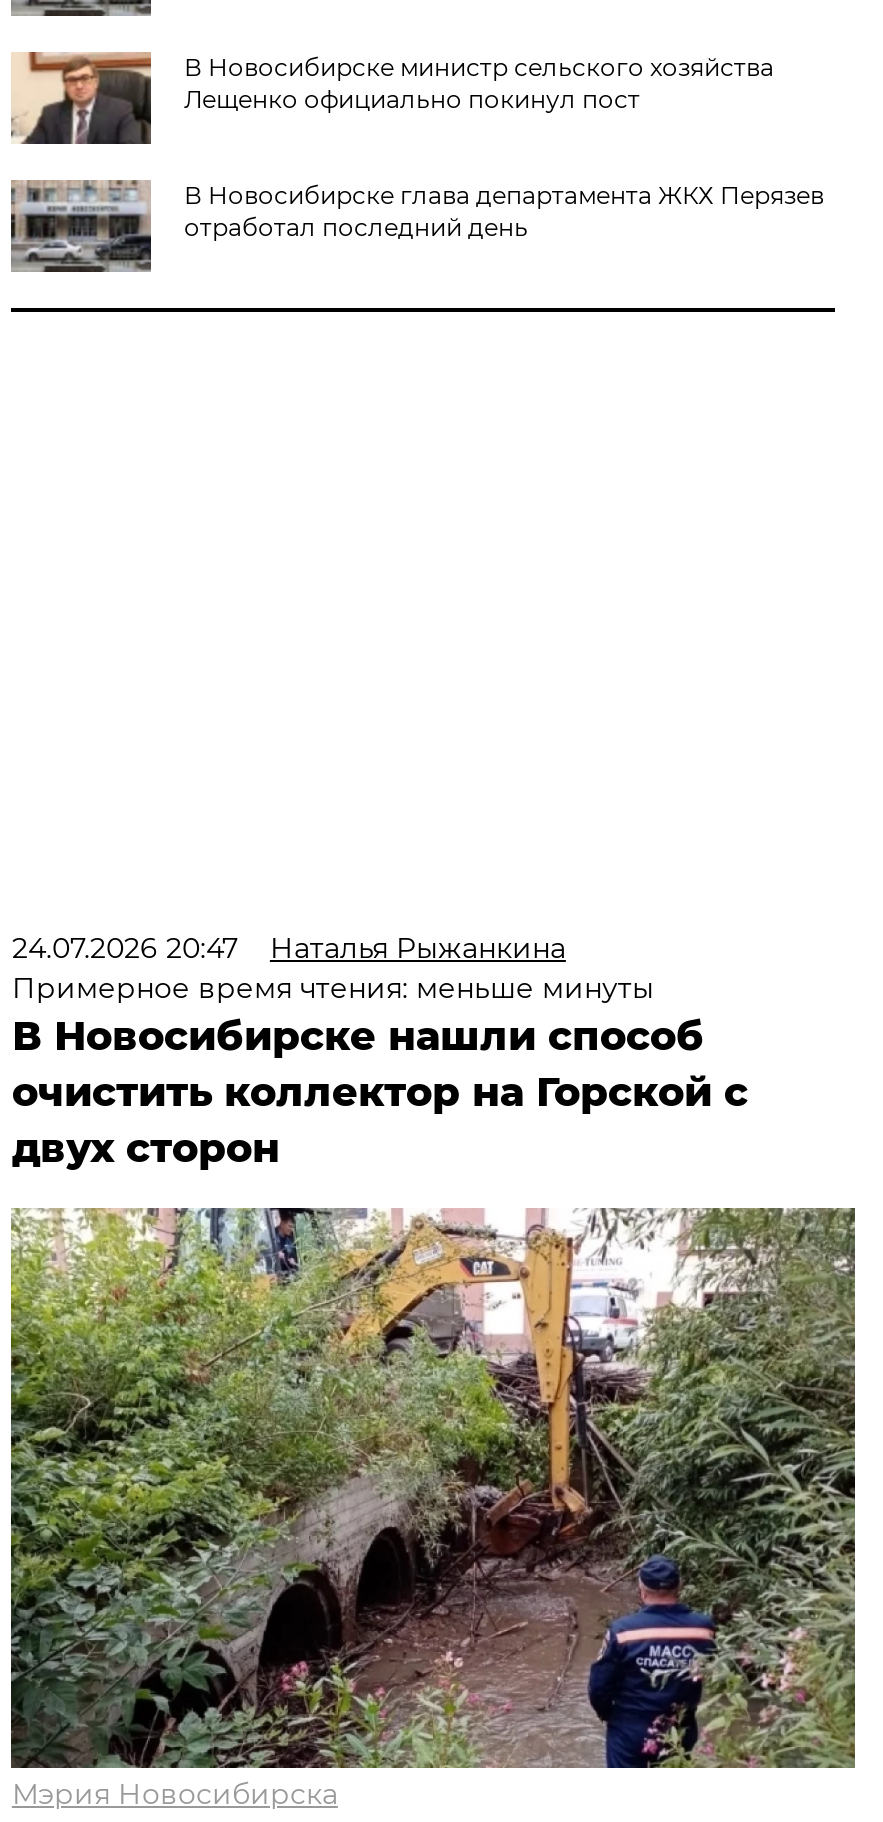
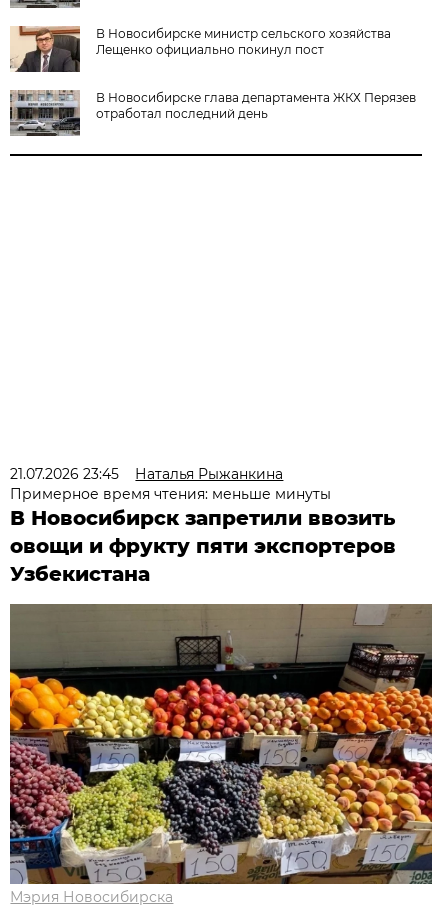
[12,930,566,966] 24.07.2026 20:47 Наталья Рыжанкина -> [10,465,283,483] 21.07.2026 23:45 Наталья Рыжанкина
[12,1012,748,1172] В Новосибирске нашли способ | очистить коллектор на Горской с | двух сторон -> [10,506,396,586] В Новосибирск запретили ввозить | овощи и фрукту пяти экспортеров | Узбекистана
[9,1206,857,1770] [image] -> [9,603,433,885] [image]

